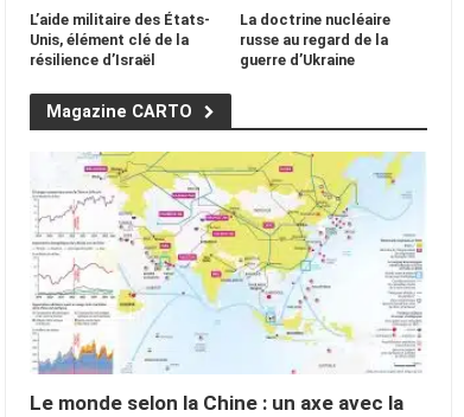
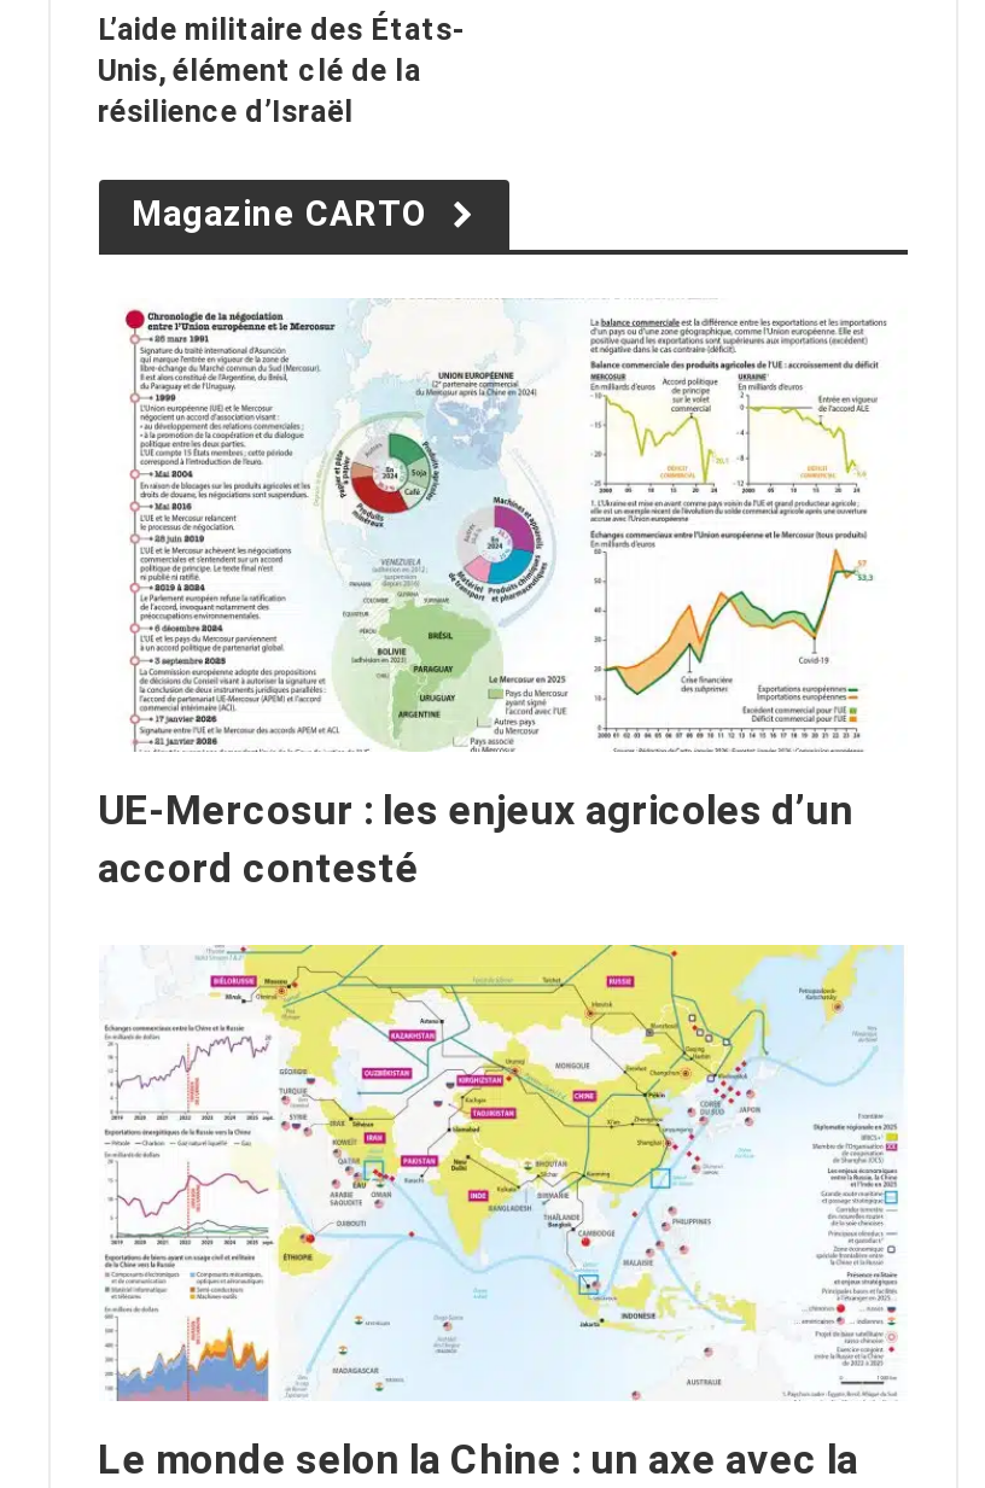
[240,11,390,69] La doctrine nucléaire | russe au regard de la | guerre d’Ukraine -> none
none -> [98,299,853,893] [image] | UE-Mercosur : les enjeux agricoles d’un | accord contesté
none -> [589,316,886,642] [image]

